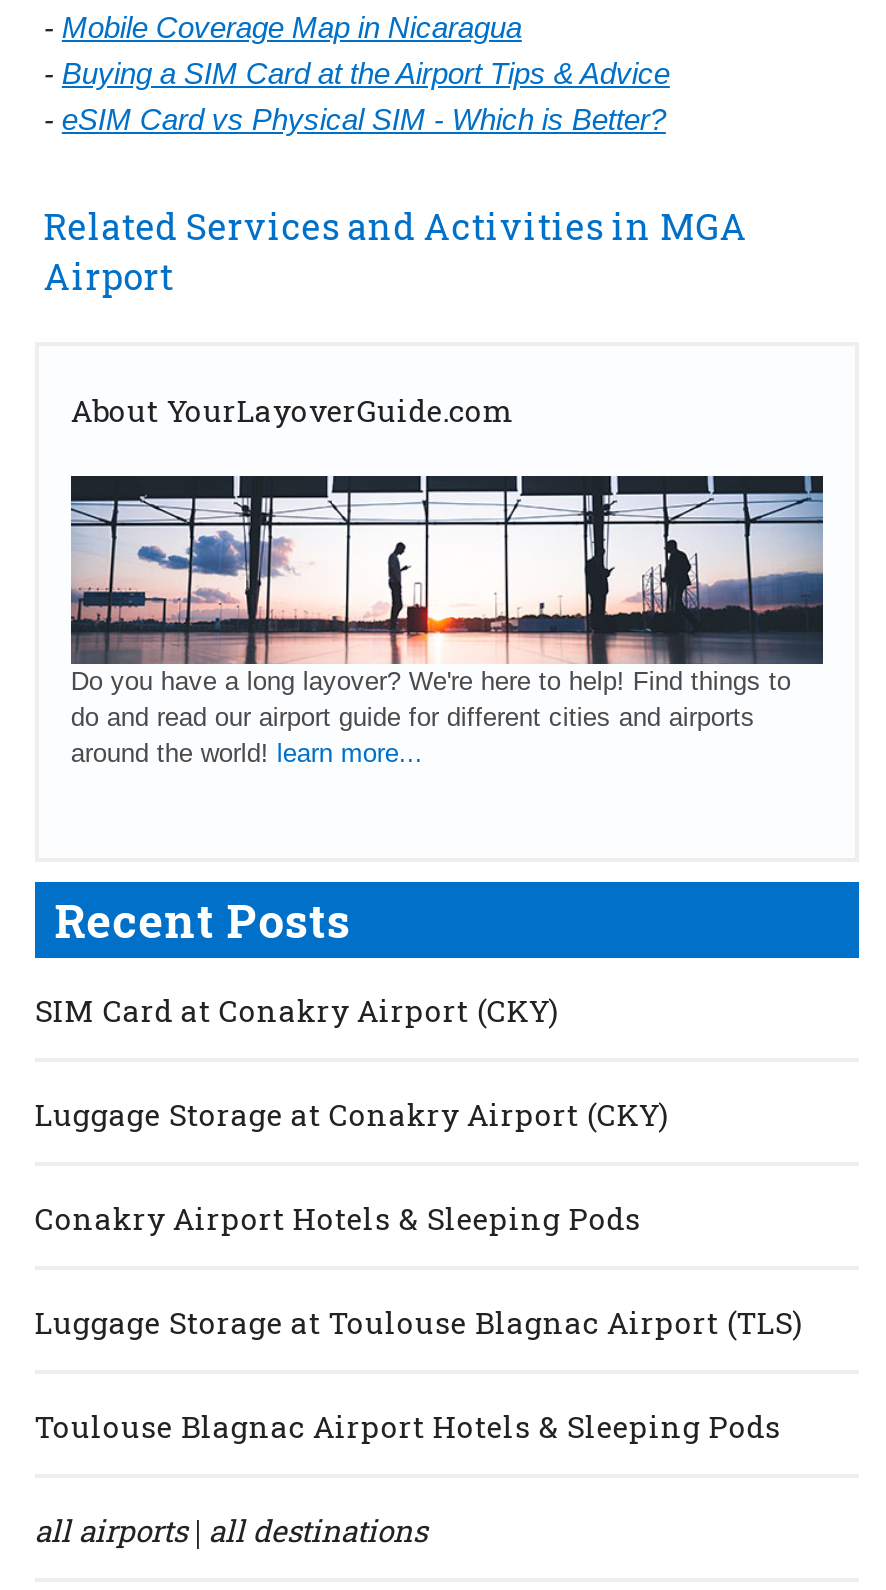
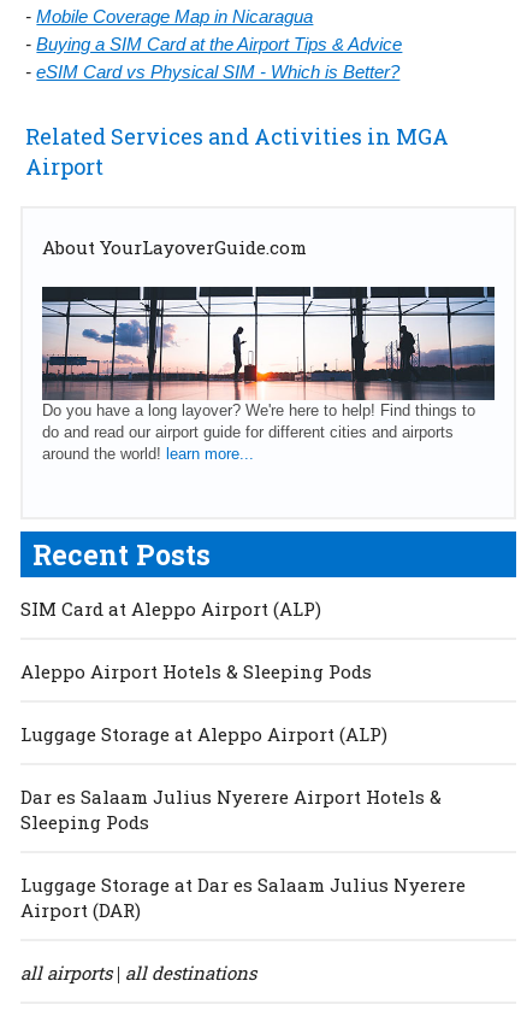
[35,989,559,1029] SIM Card at Conakry Airport (CKY) -> [20,596,321,620] SIM Card at Aleppo Airport (ALP)
[35,1093,669,1133] Luggage Storage at Conakry Airport (CKY) -> [20,659,372,683] Aleppo Airport Hotels & Sleeping Pods
[35,1197,641,1237] Conakry Airport Hotels & Sleeping Pods -> [20,721,387,746] Luggage Storage at Aleppo Airport (ALP)
[35,1301,803,1341] Luggage Storage at Toulouse Blagnac Airport (TLS) -> [20,784,441,834] Dar es Salaam Julius Nyerere Airport Hotels & | Sleeping Pods
[35,1405,781,1445] Toulouse Blagnac Airport Hotels & Sleeping Pods -> [20,872,466,922] Luggage Storage at Dar es Salaam Julius Nyerere | Airport (DAR)

